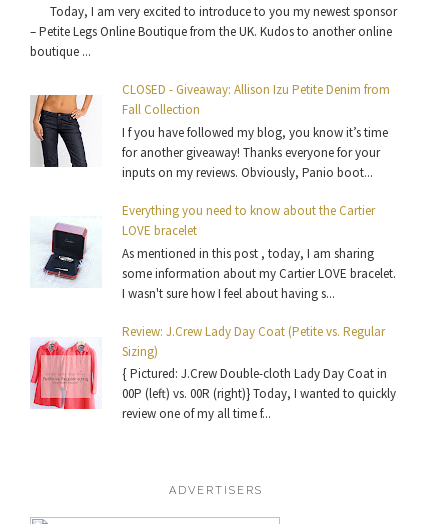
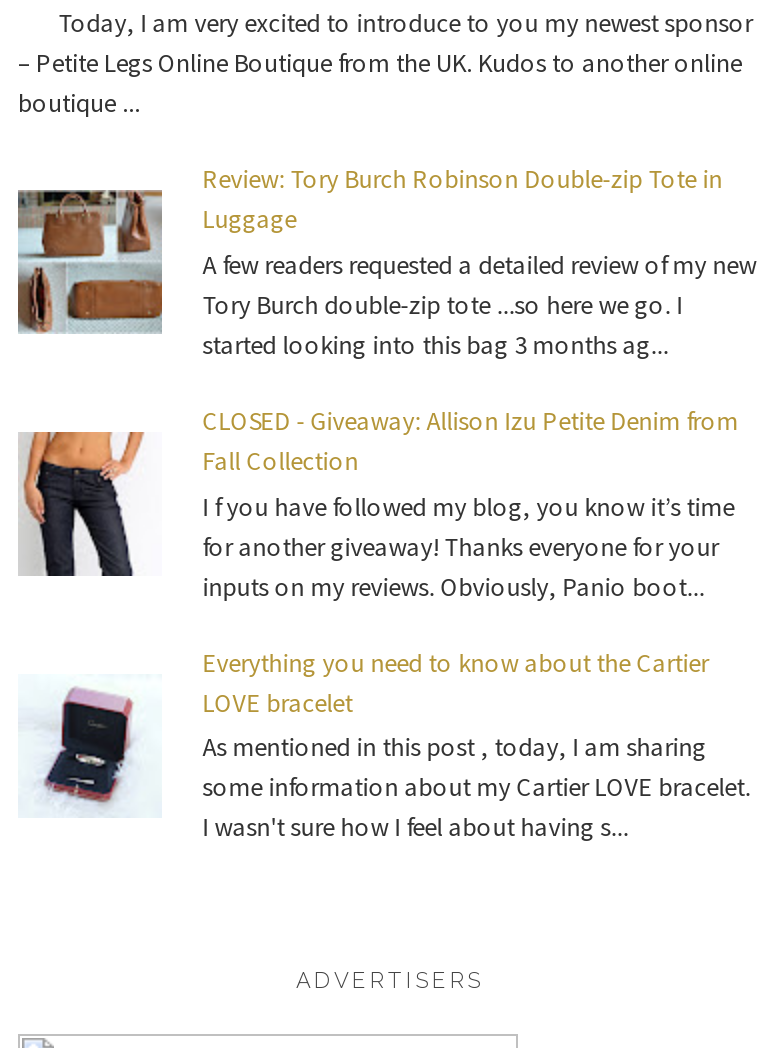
none -> [18,162,756,362] [image] | Review: Tory Burch Robinson Double-zip Tote in | Luggage | A few readers requested a detailed review of my new | Tory Burch double-zip tote ...so here we go. I | started looking into this bag 3 months ag...
moved [29,81,396,302] -> [16,404,750,845]: [image] | CLOSED - Giveaway: Allison Izu Petite Denim from | Fall Collection | ... | some information about my Cartier LOVE bracelet. | I wasn't sure how I feel about having s...
[30,323,396,422] [image] | Review: J.Crew Lady Day Coat (Petite vs. Regular | Sizing) | { Pictured: J.Crew Double-cloth Lady Day Coat in | 00P (left) vs. 00R (right)} Today, I wanted to quickly | review one of my all time f... -> none

